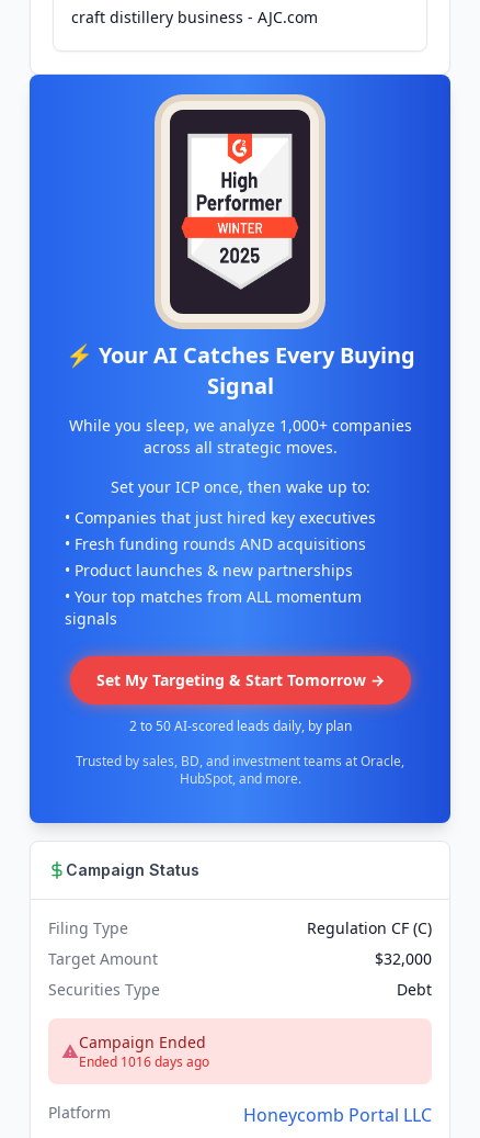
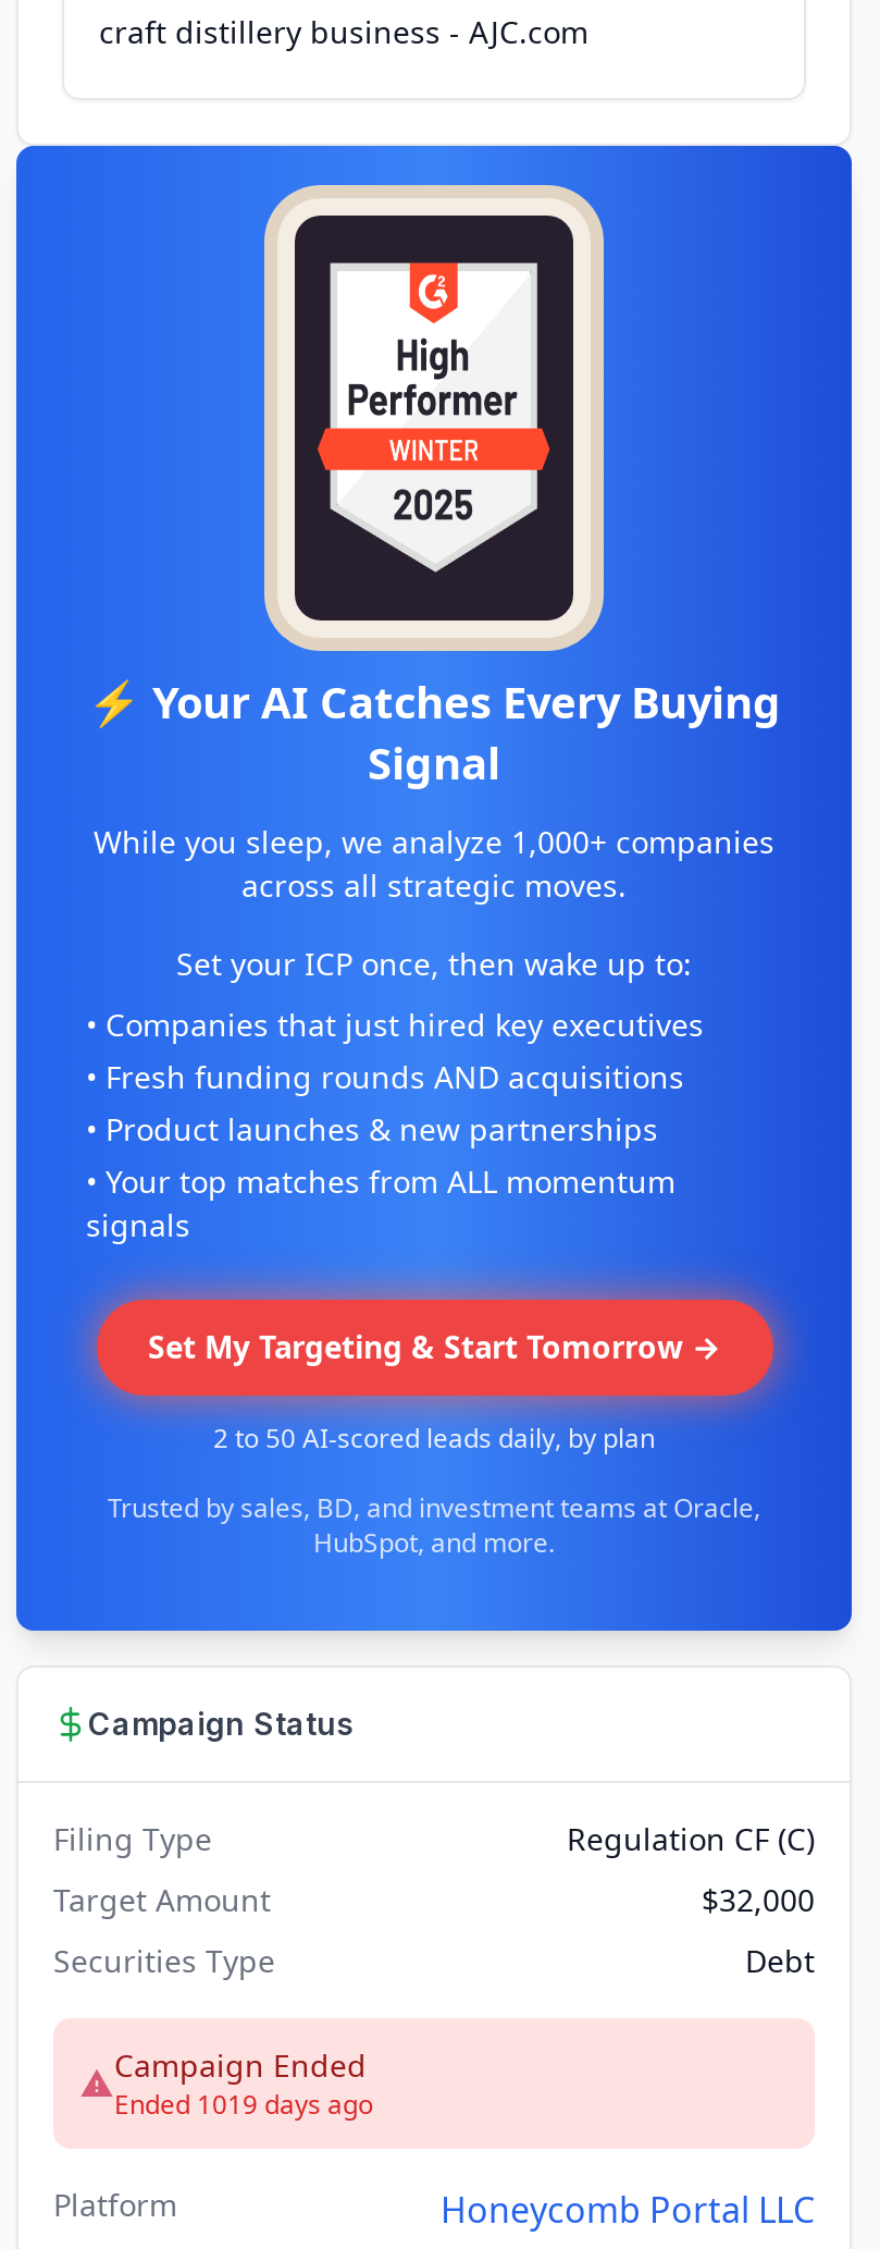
[79,1053,209,1071] Ended 1016 days ago -> [114,2086,373,2123] Ended 1019 days ago

